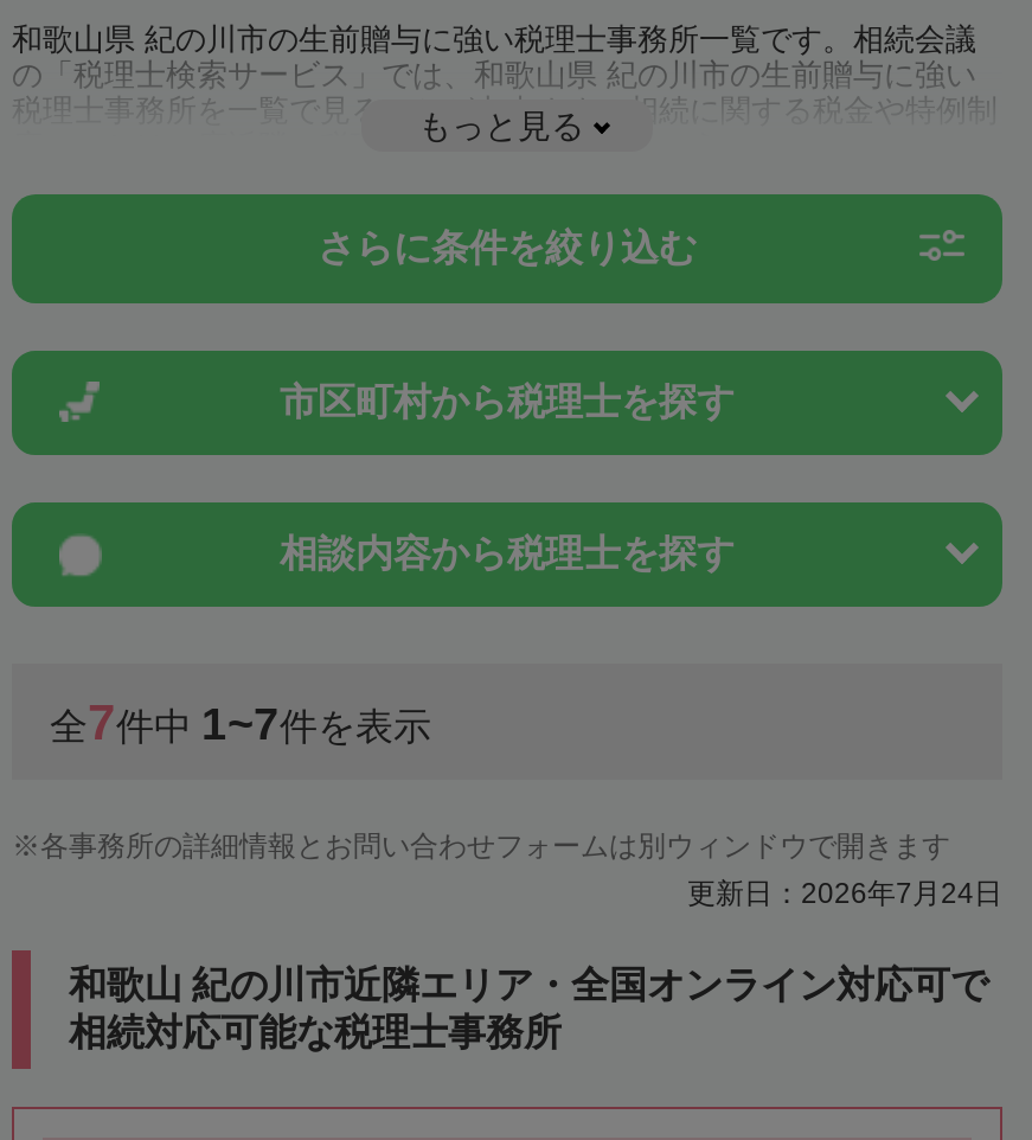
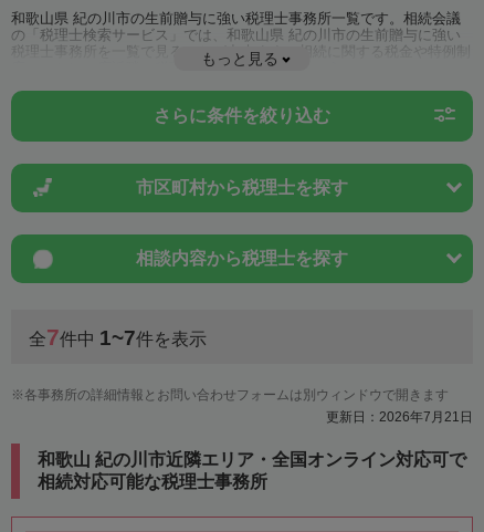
[687,876,1002,909] 更新日：2026年7月24日 -> [326,409,473,424] 更新日：2026年7月21日

